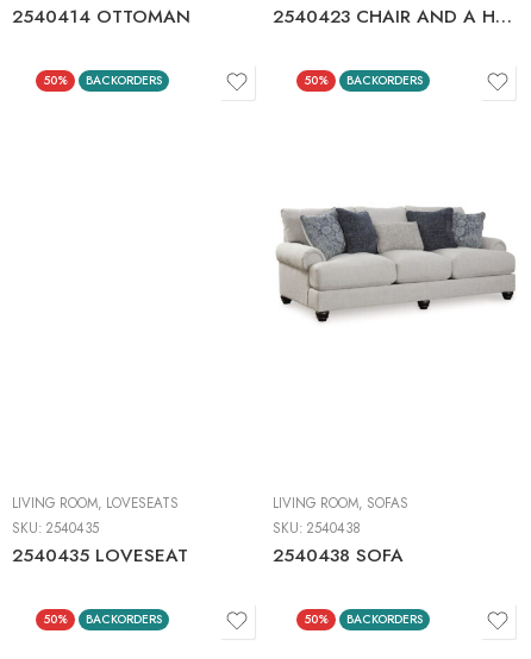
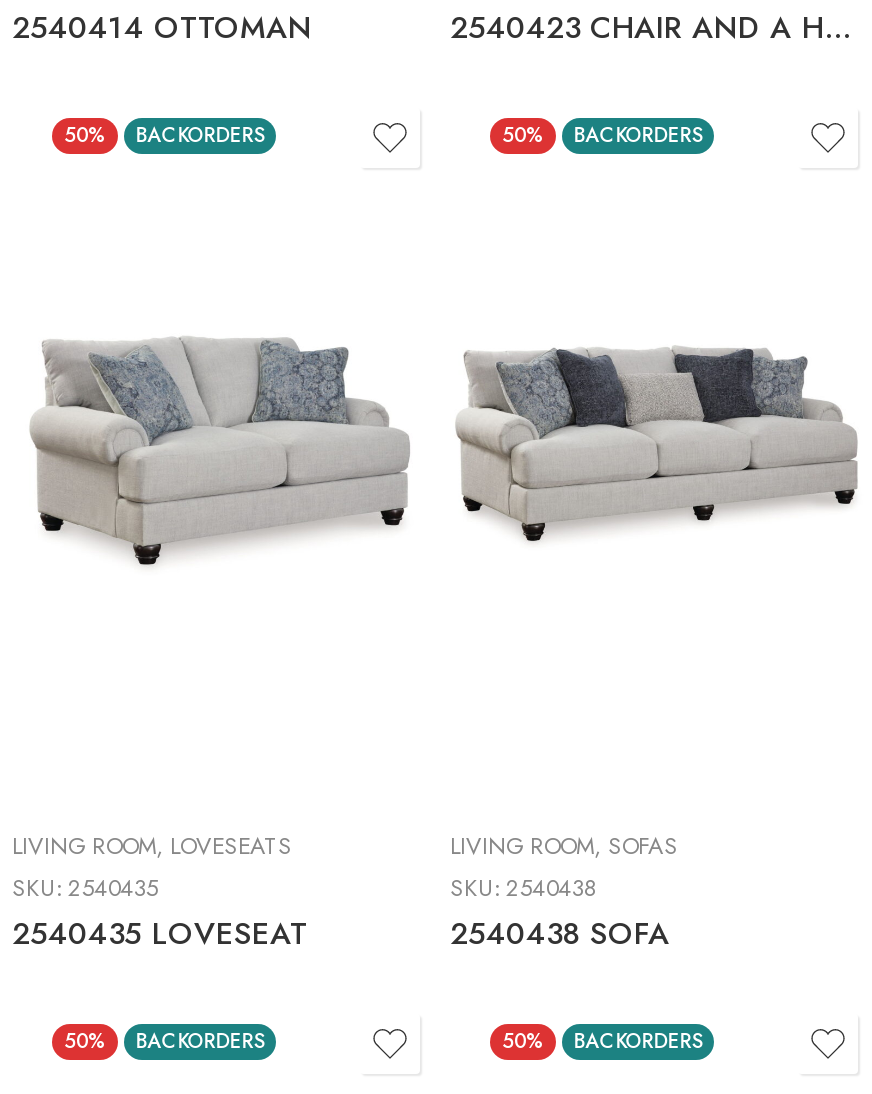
none -> [28,336,412,568] [image]

